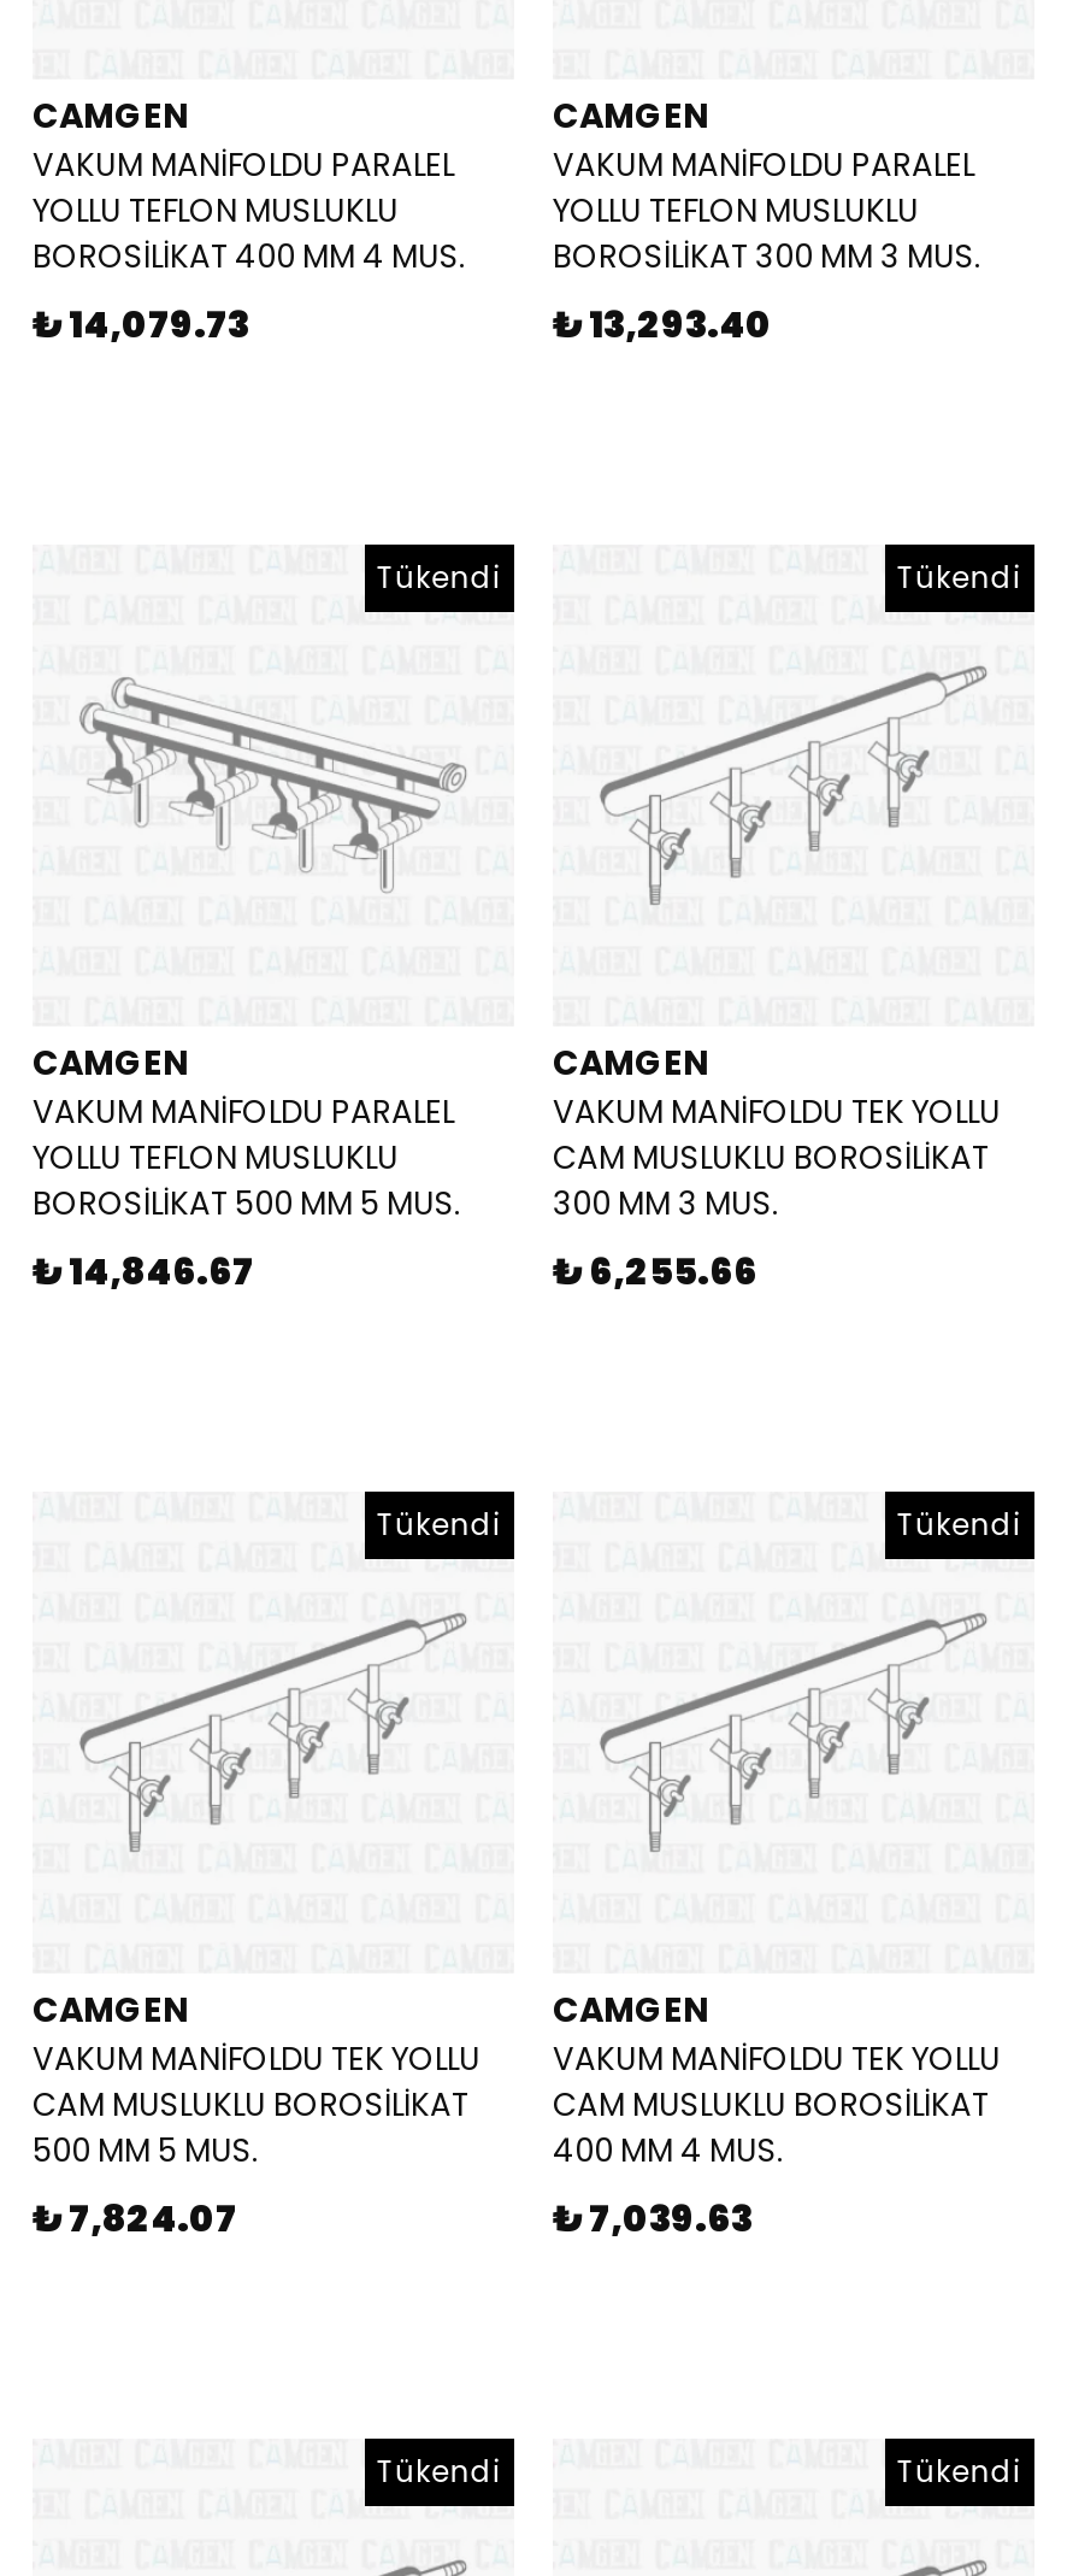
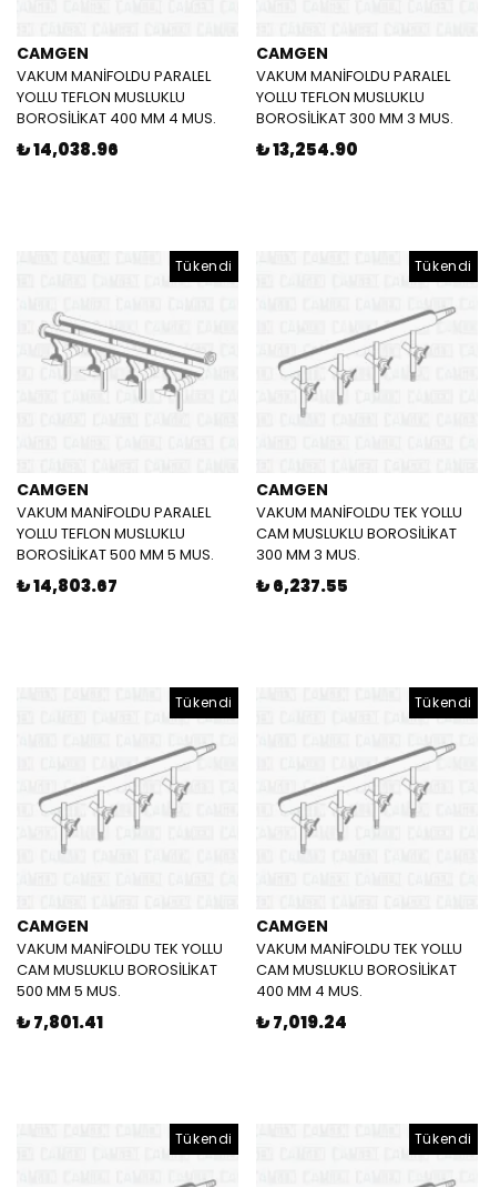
[33,299,249,349] ₺ 14,079.73 -> [17,138,119,161] ₺ 14,038.96
[553,299,772,349] ₺ 13,293.40 -> [256,138,358,161] ₺ 13,254.90
[33,1246,254,1296] ₺ 14,846.67 -> [17,574,118,597] ₺ 14,803.67
[553,1246,757,1296] ₺ 6,255.66 -> [256,574,348,597] ₺ 6,237.55
[33,2193,237,2243] ₺ 7,824.07 -> [17,1010,103,1034] ₺ 7,801.41
[553,2193,753,2243] ₺ 7,039.63 -> [256,1010,347,1034] ₺ 7,019.24

